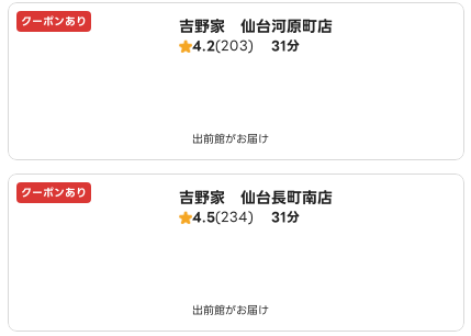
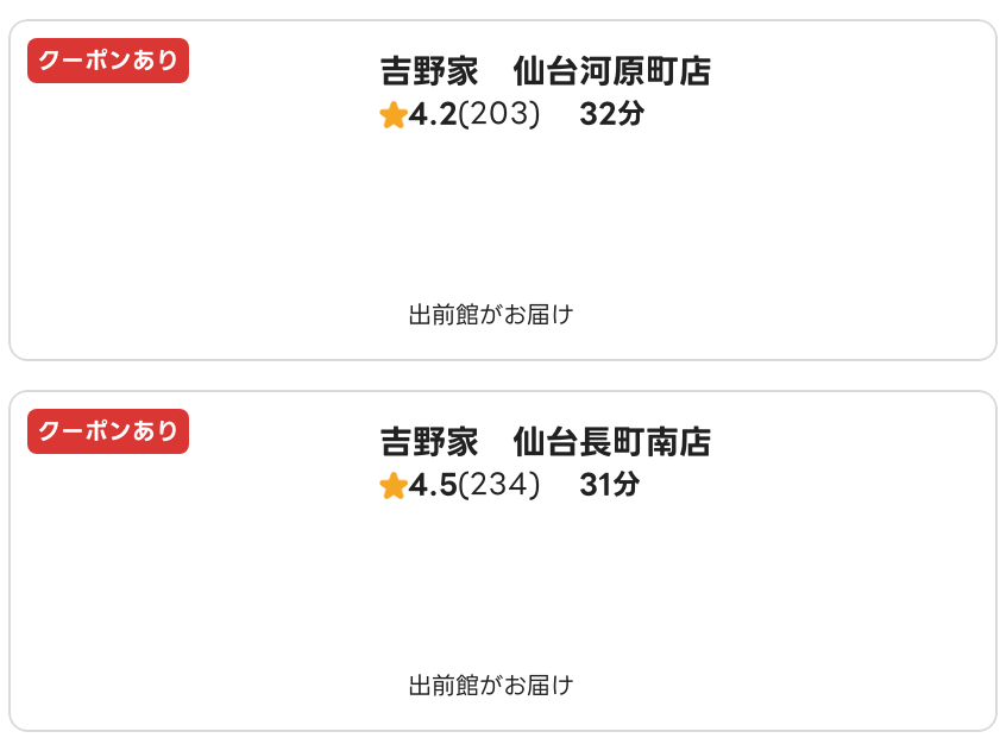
[192,35,300,56] 4.2(203) 31分 -> [408,90,646,135] 4.2(203) 32分

